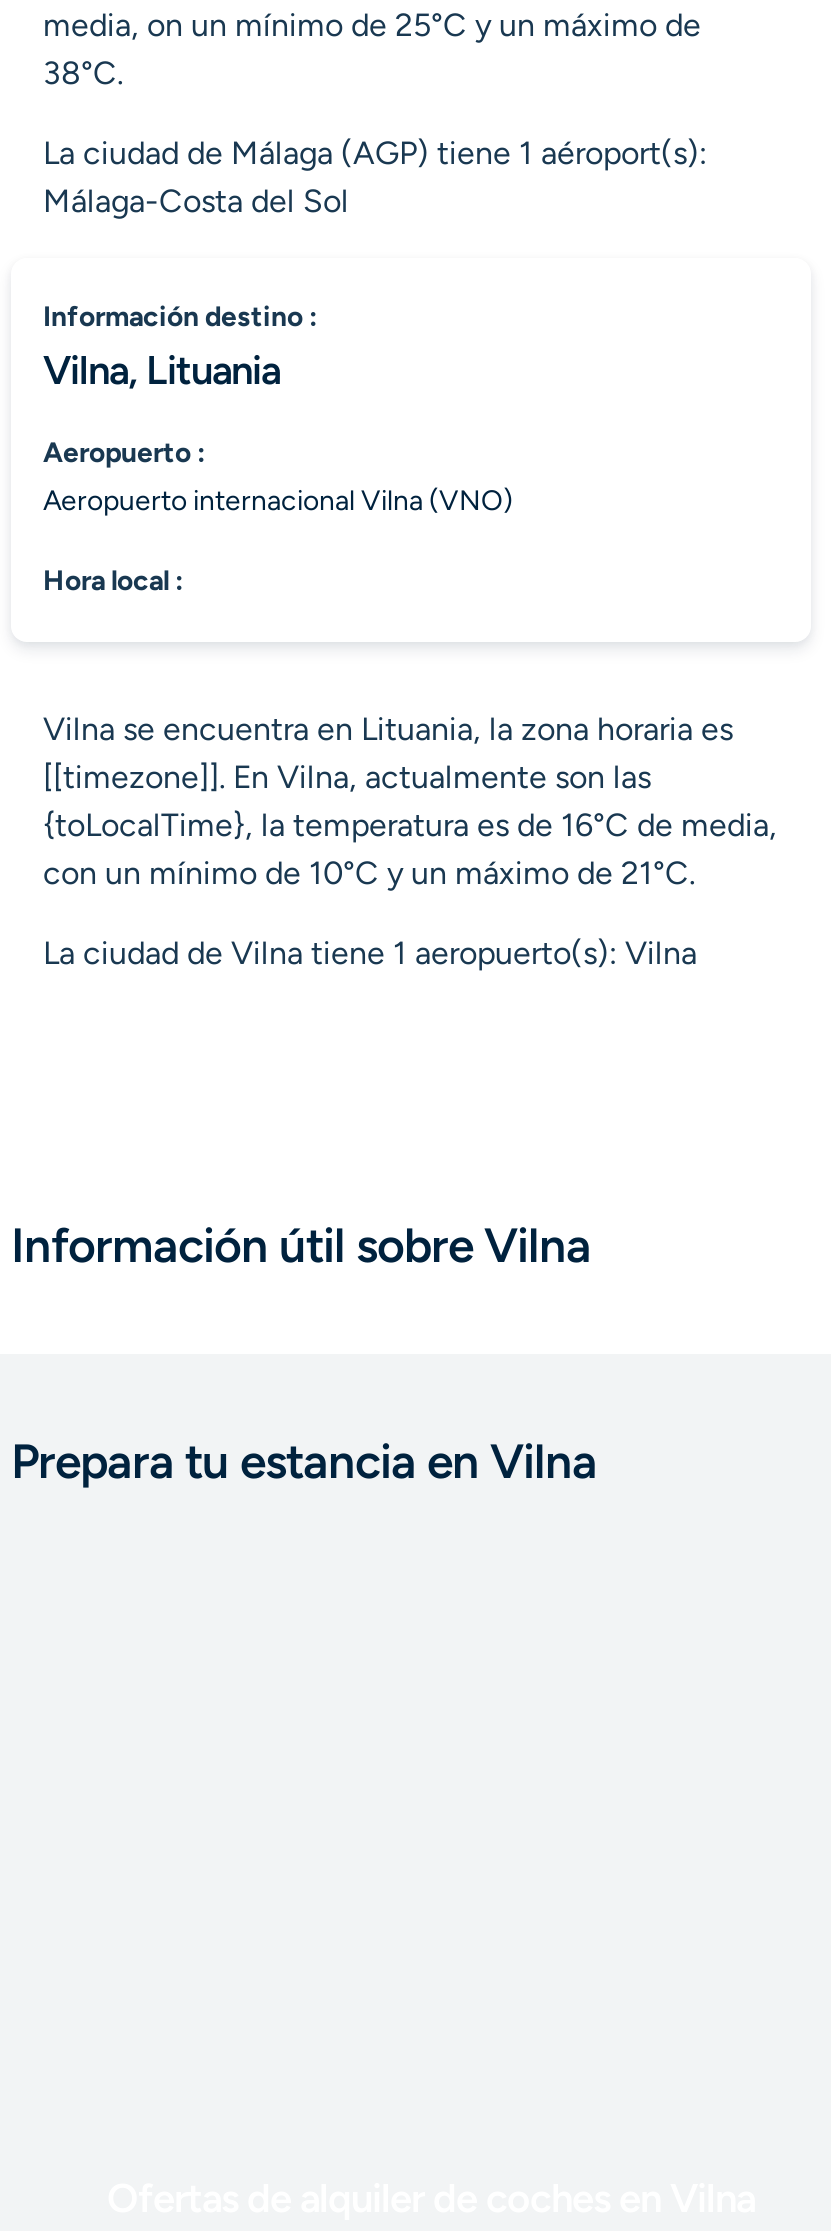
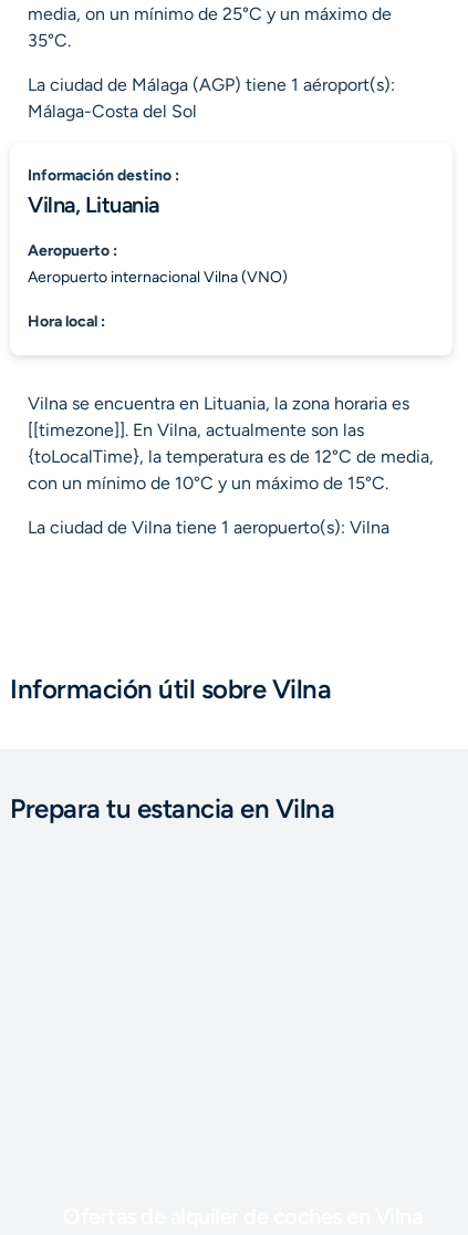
[43,54,123,92] 38°C. -> [28,30,71,51] 35°C.
[43,806,777,844] {toLocalTime}, la temperatura es de 16°C de media, -> [28,446,434,467] {toLocalTime}, la temperatura es de 12°C de media,
[43,854,695,892] con un mínimo de 10°C y un máximo de 21°C. -> [28,473,388,494] con un mínimo de 10°C y un máximo de 15°C.

